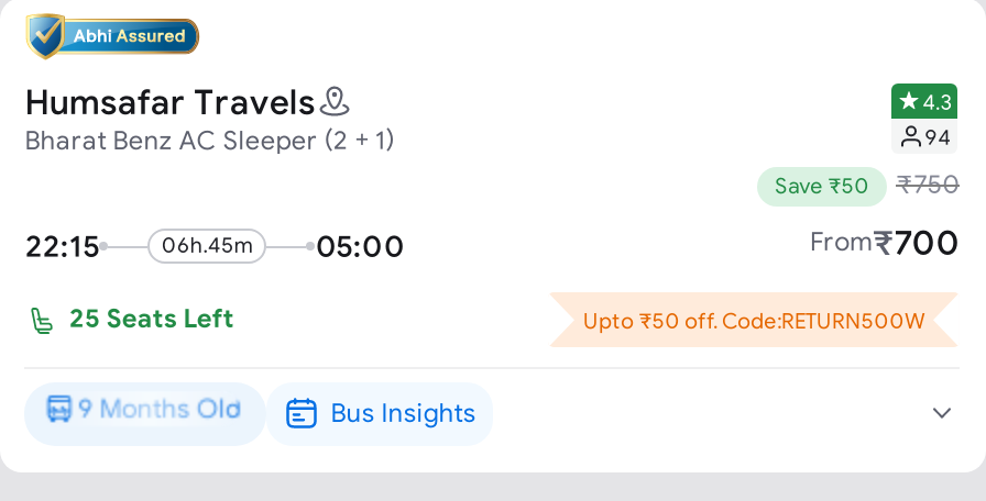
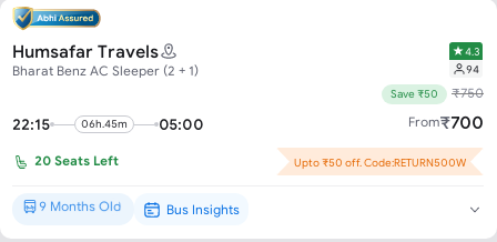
[69,303,234,331] 25 Seats Left -> [35,153,119,167] 20 Seats Left

